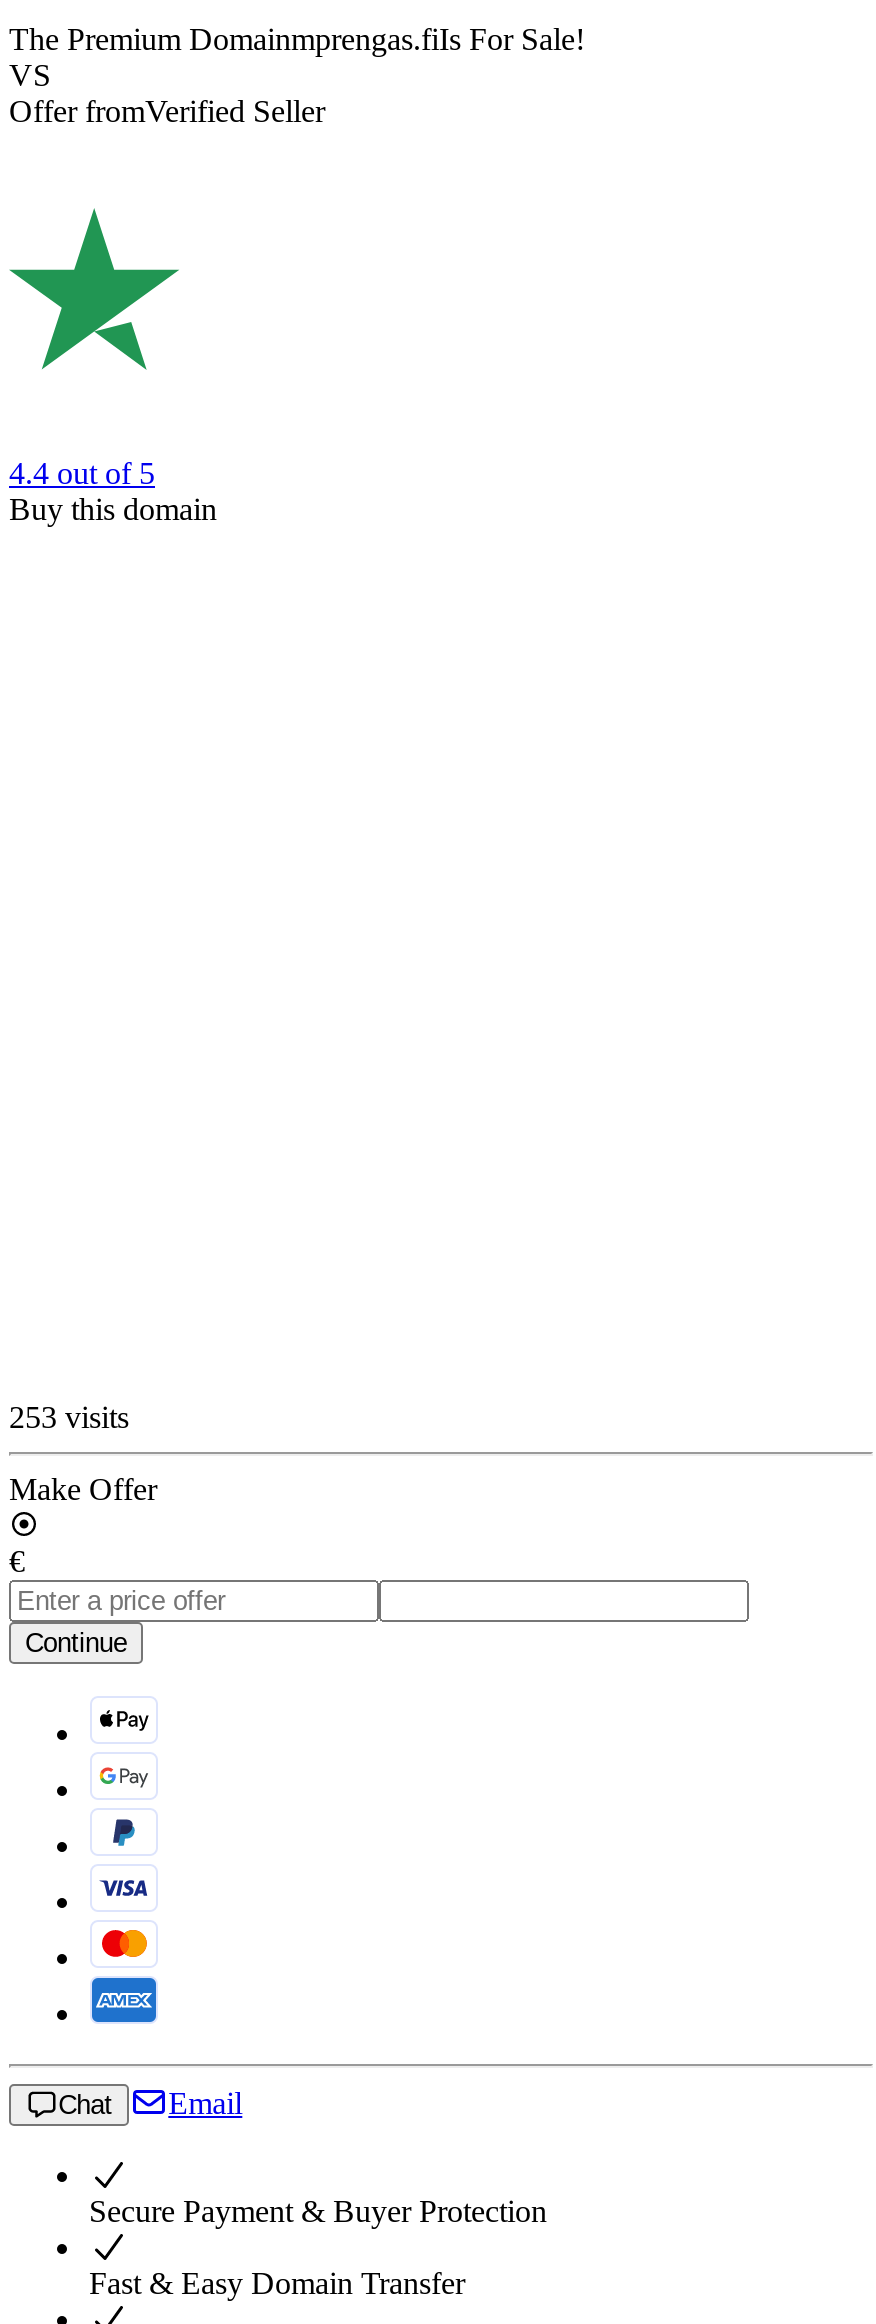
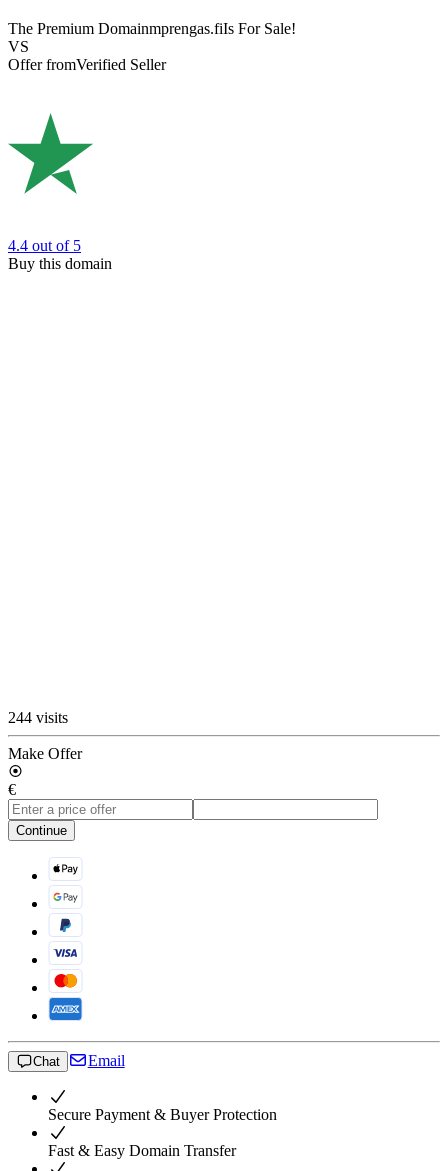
[9,1399,129,1433] 253 visits -> [8,709,68,726] 244 visits

